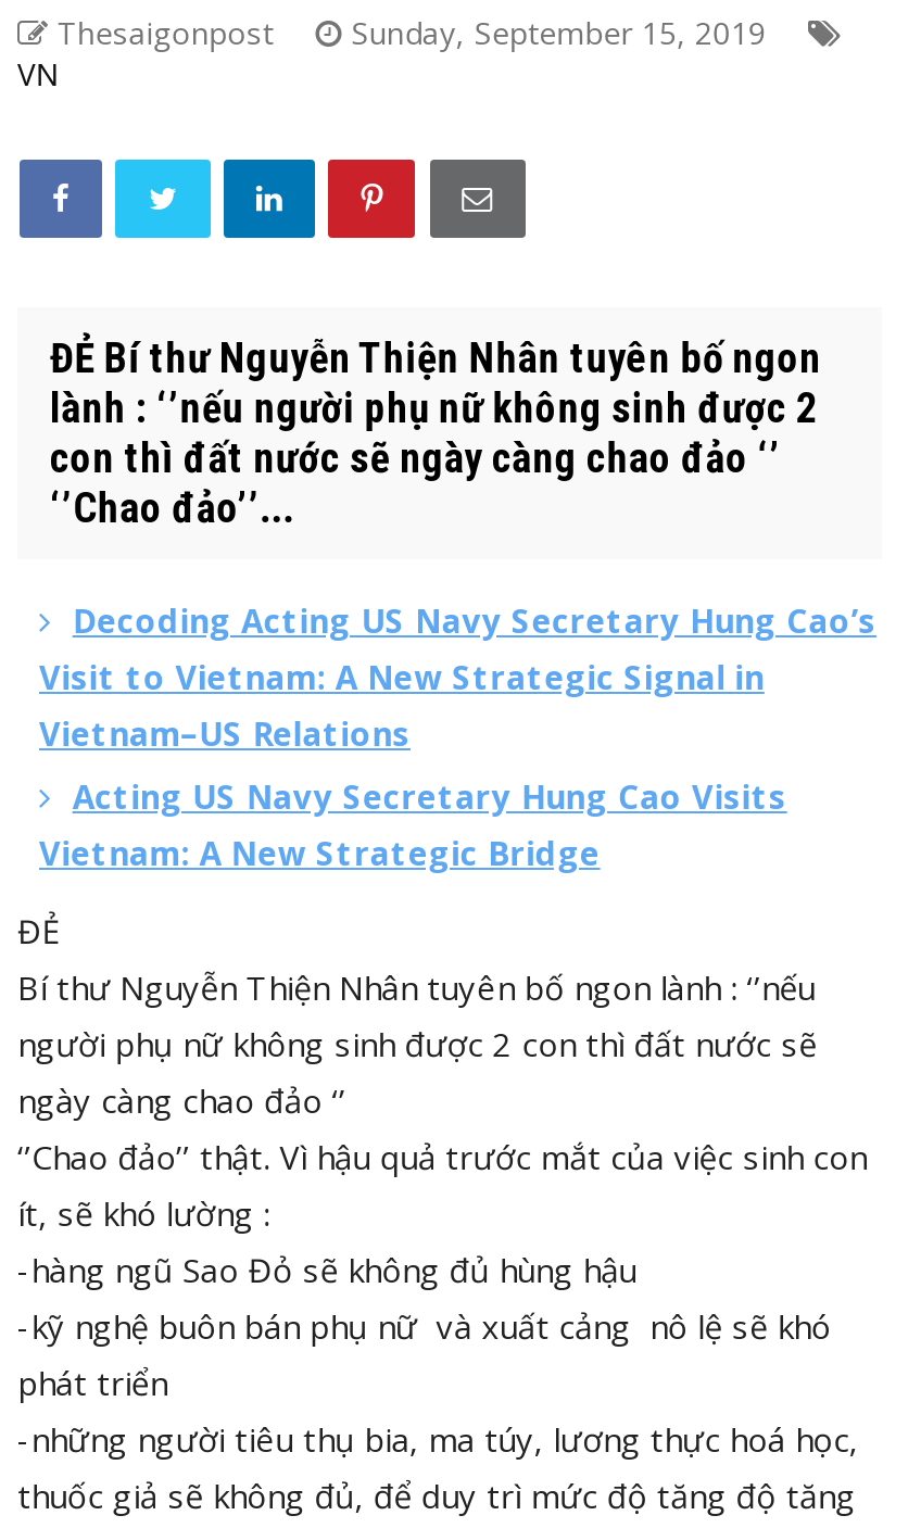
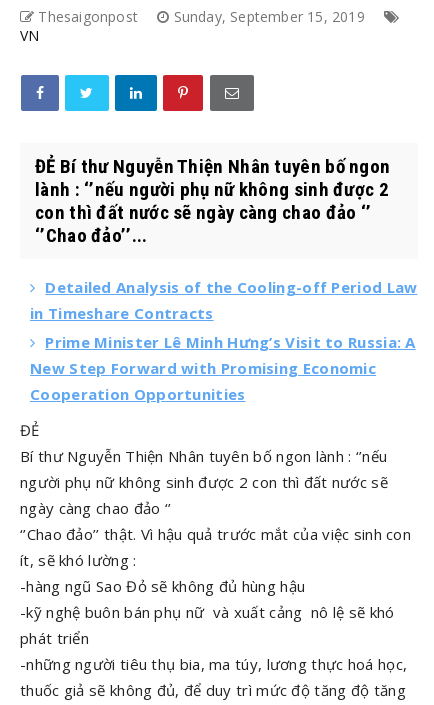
[39,598,876,874] Decoding Acting US Navy Secretary Hung Cao’s | Visit to Vietnam: A New Strategic Signal in | Vietnam–US Relations | Acting US Navy Secretary Hung Cao Visits | Vietnam: A New Strategic Bridge -> [30,277,417,404] Detailed Analysis of the Cooling-off Period Law | in Timeshare Contracts | Prime Minister Lê Minh Hưng’s Visit to Russia: A | New Step Forward with Promising Economic | Cooperation Opportunities

